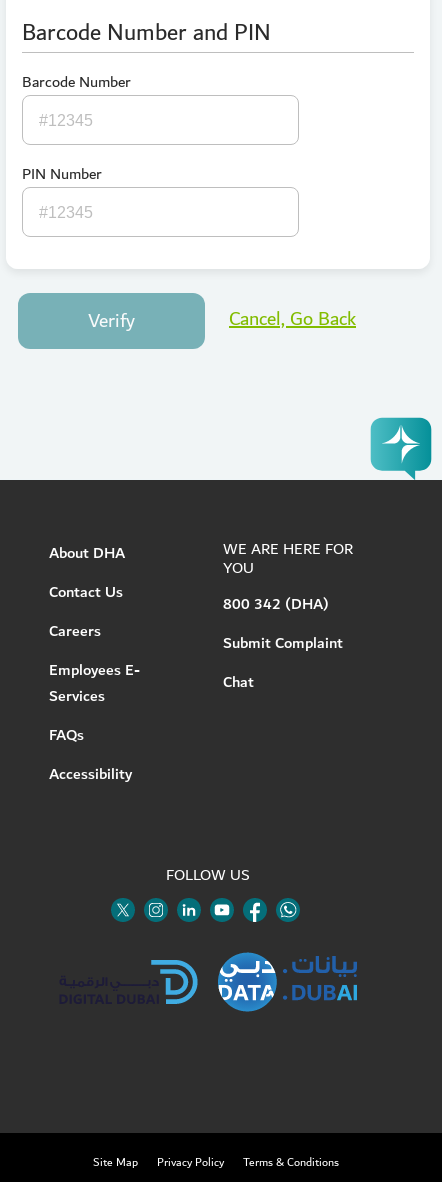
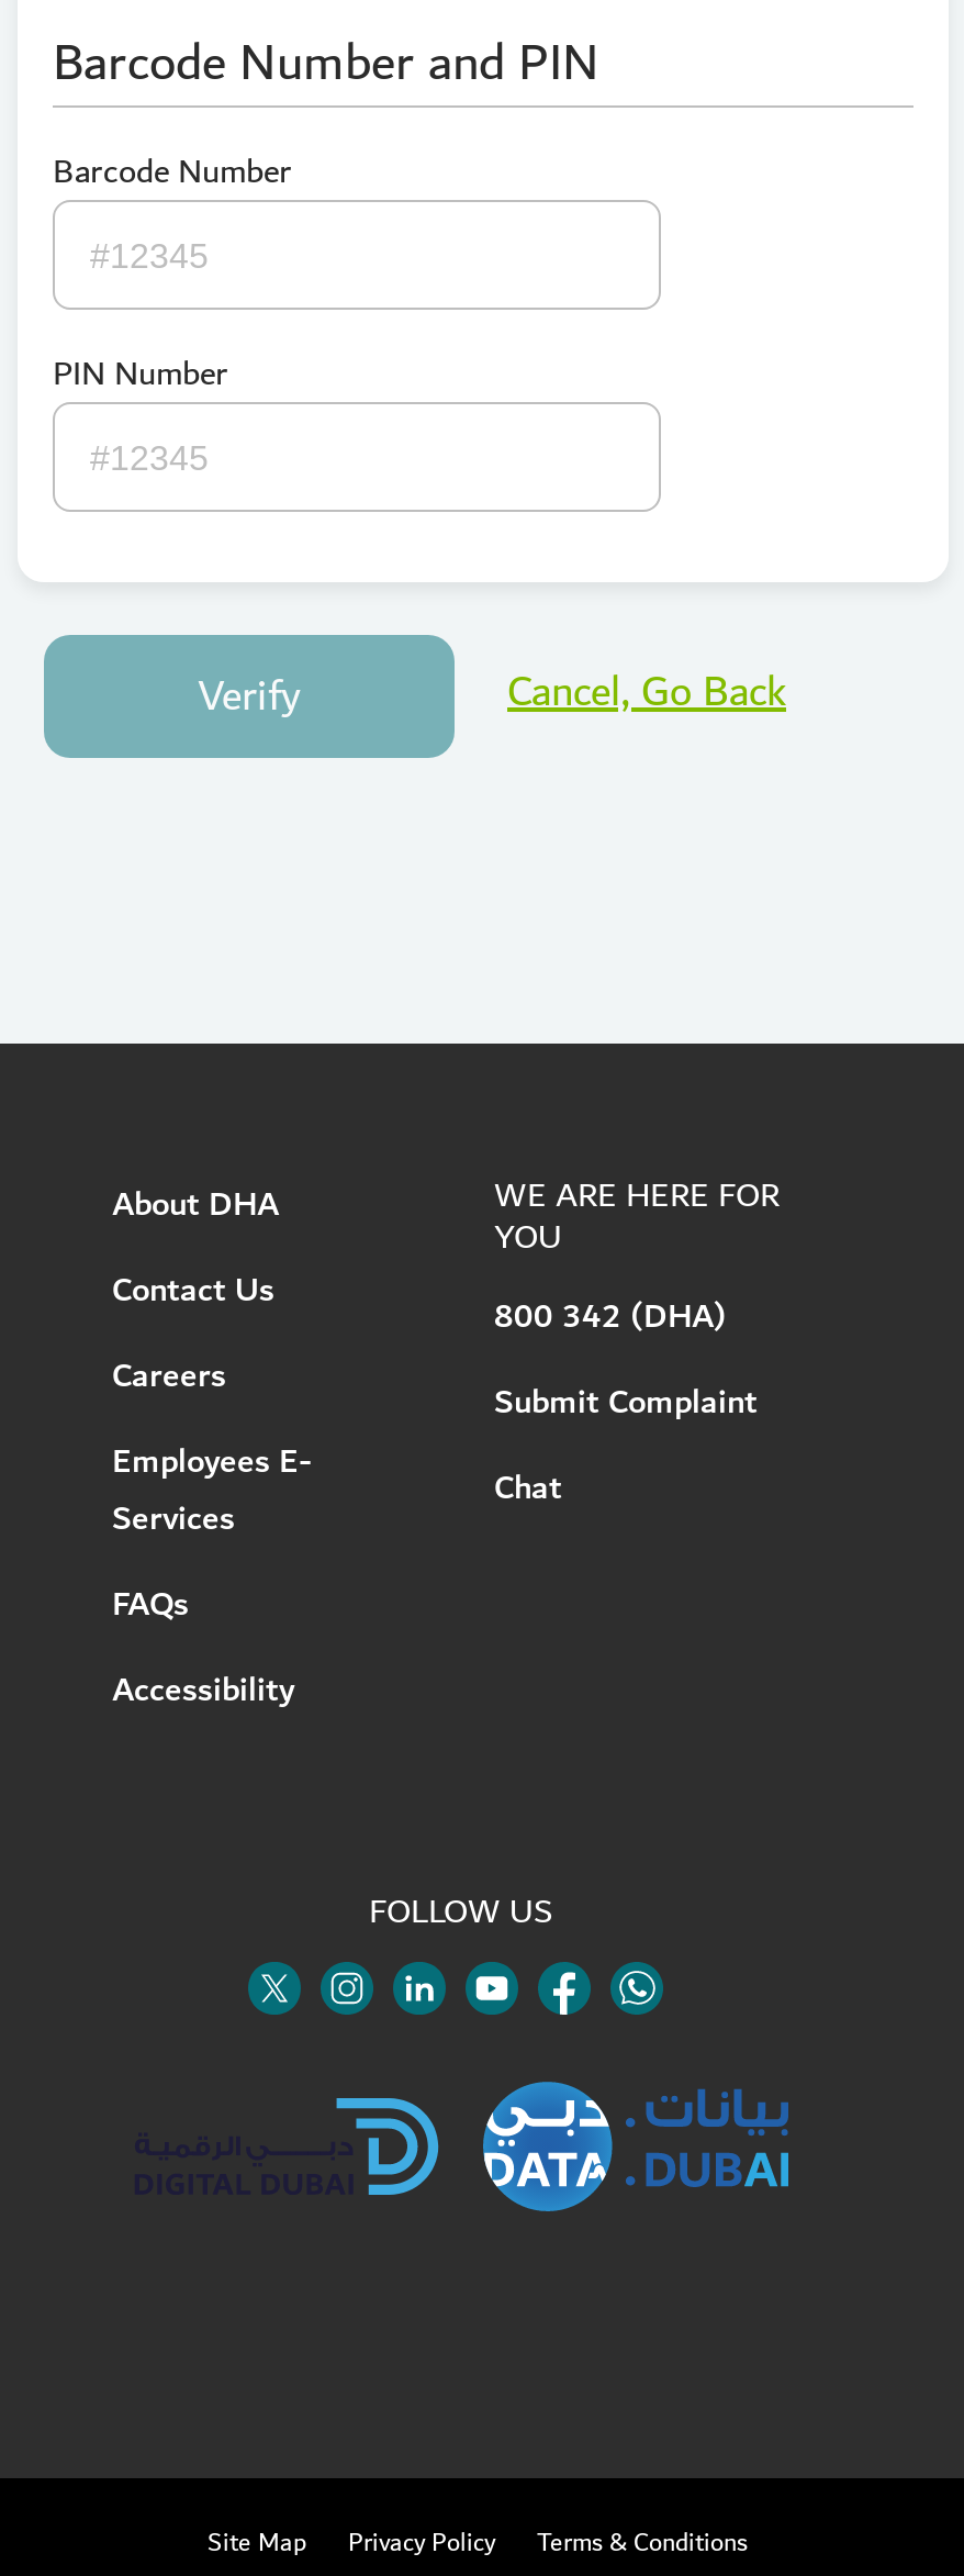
[370,417,433,480] [image] -> none

